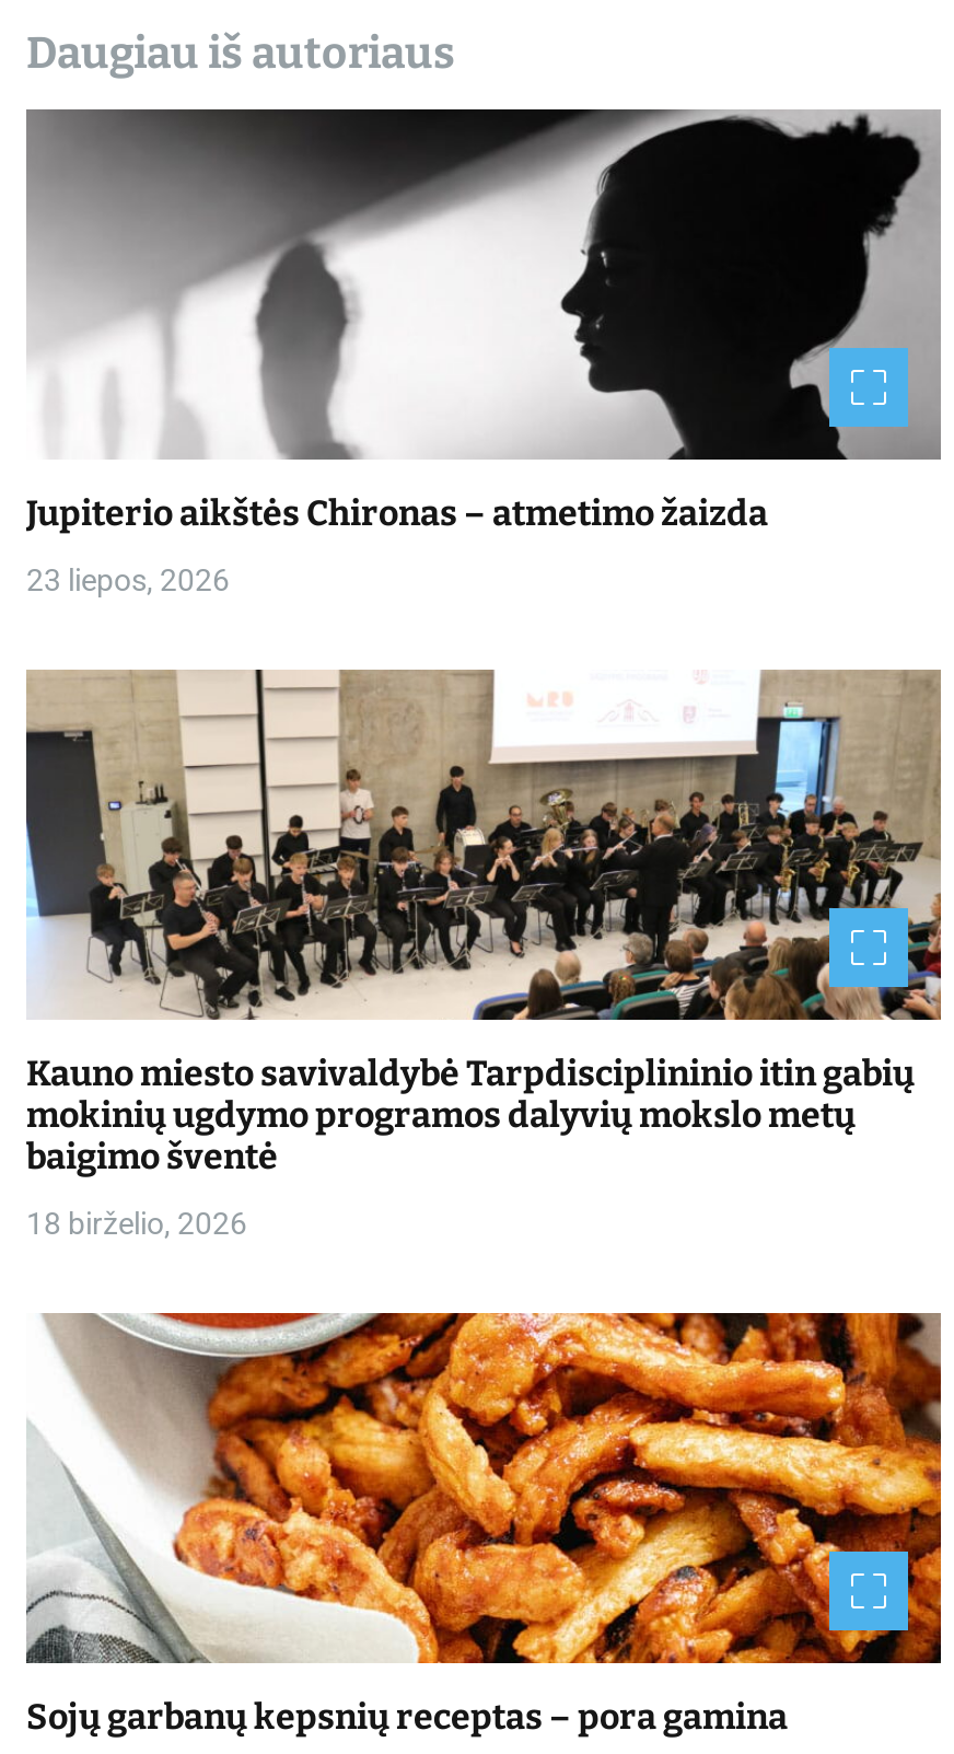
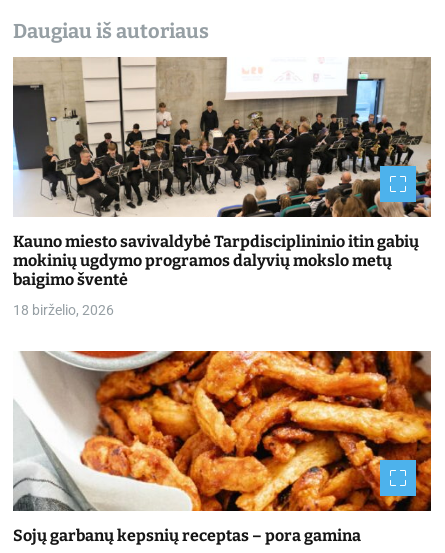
[26,107,941,598] [image] | Jupiterio aikštės Chironas – atmetimo žaizda | 23 liepos, 2026 -> none

